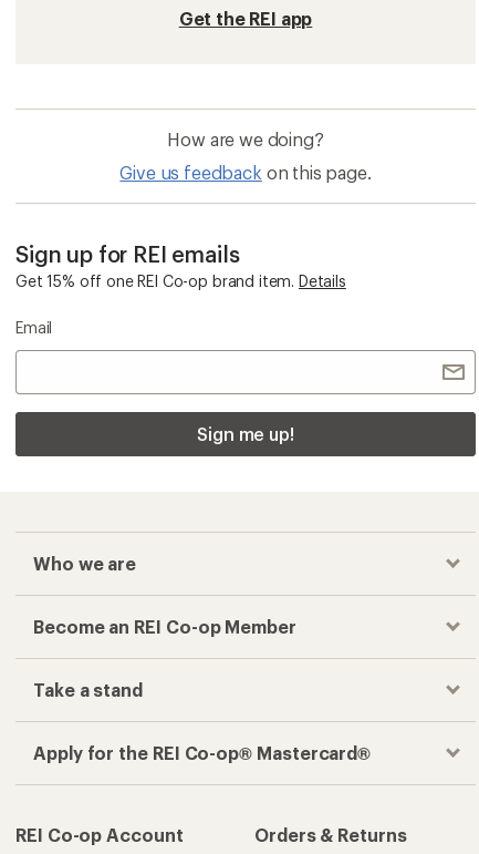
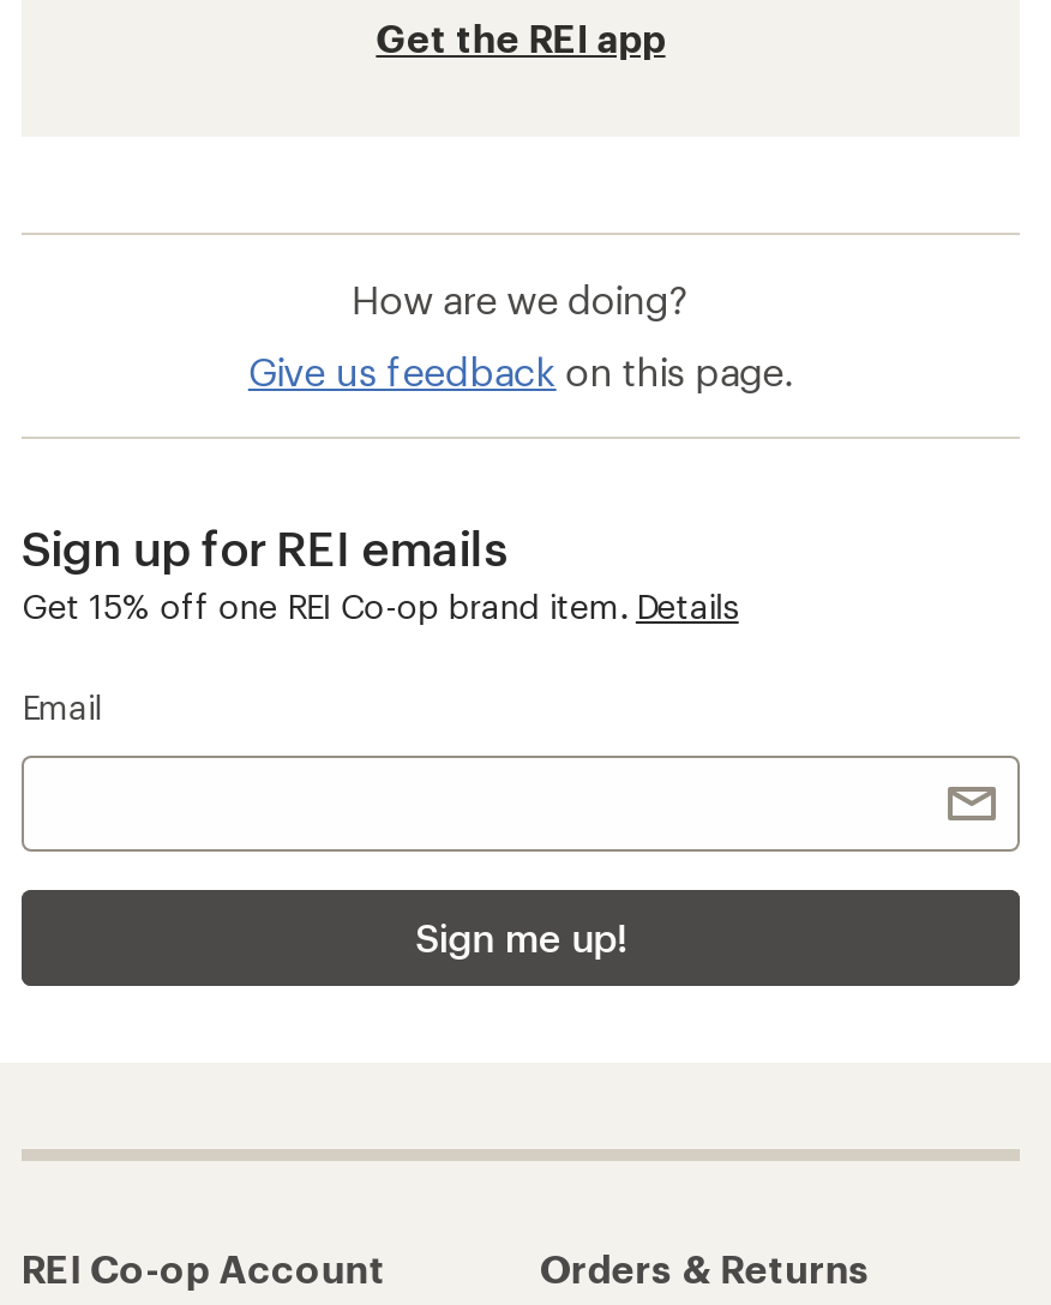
[33,552,371,763] Who we are | Become an REI Co-op Member | Take a stand | Apply for the REI Co-op® Mastercard® -> none

